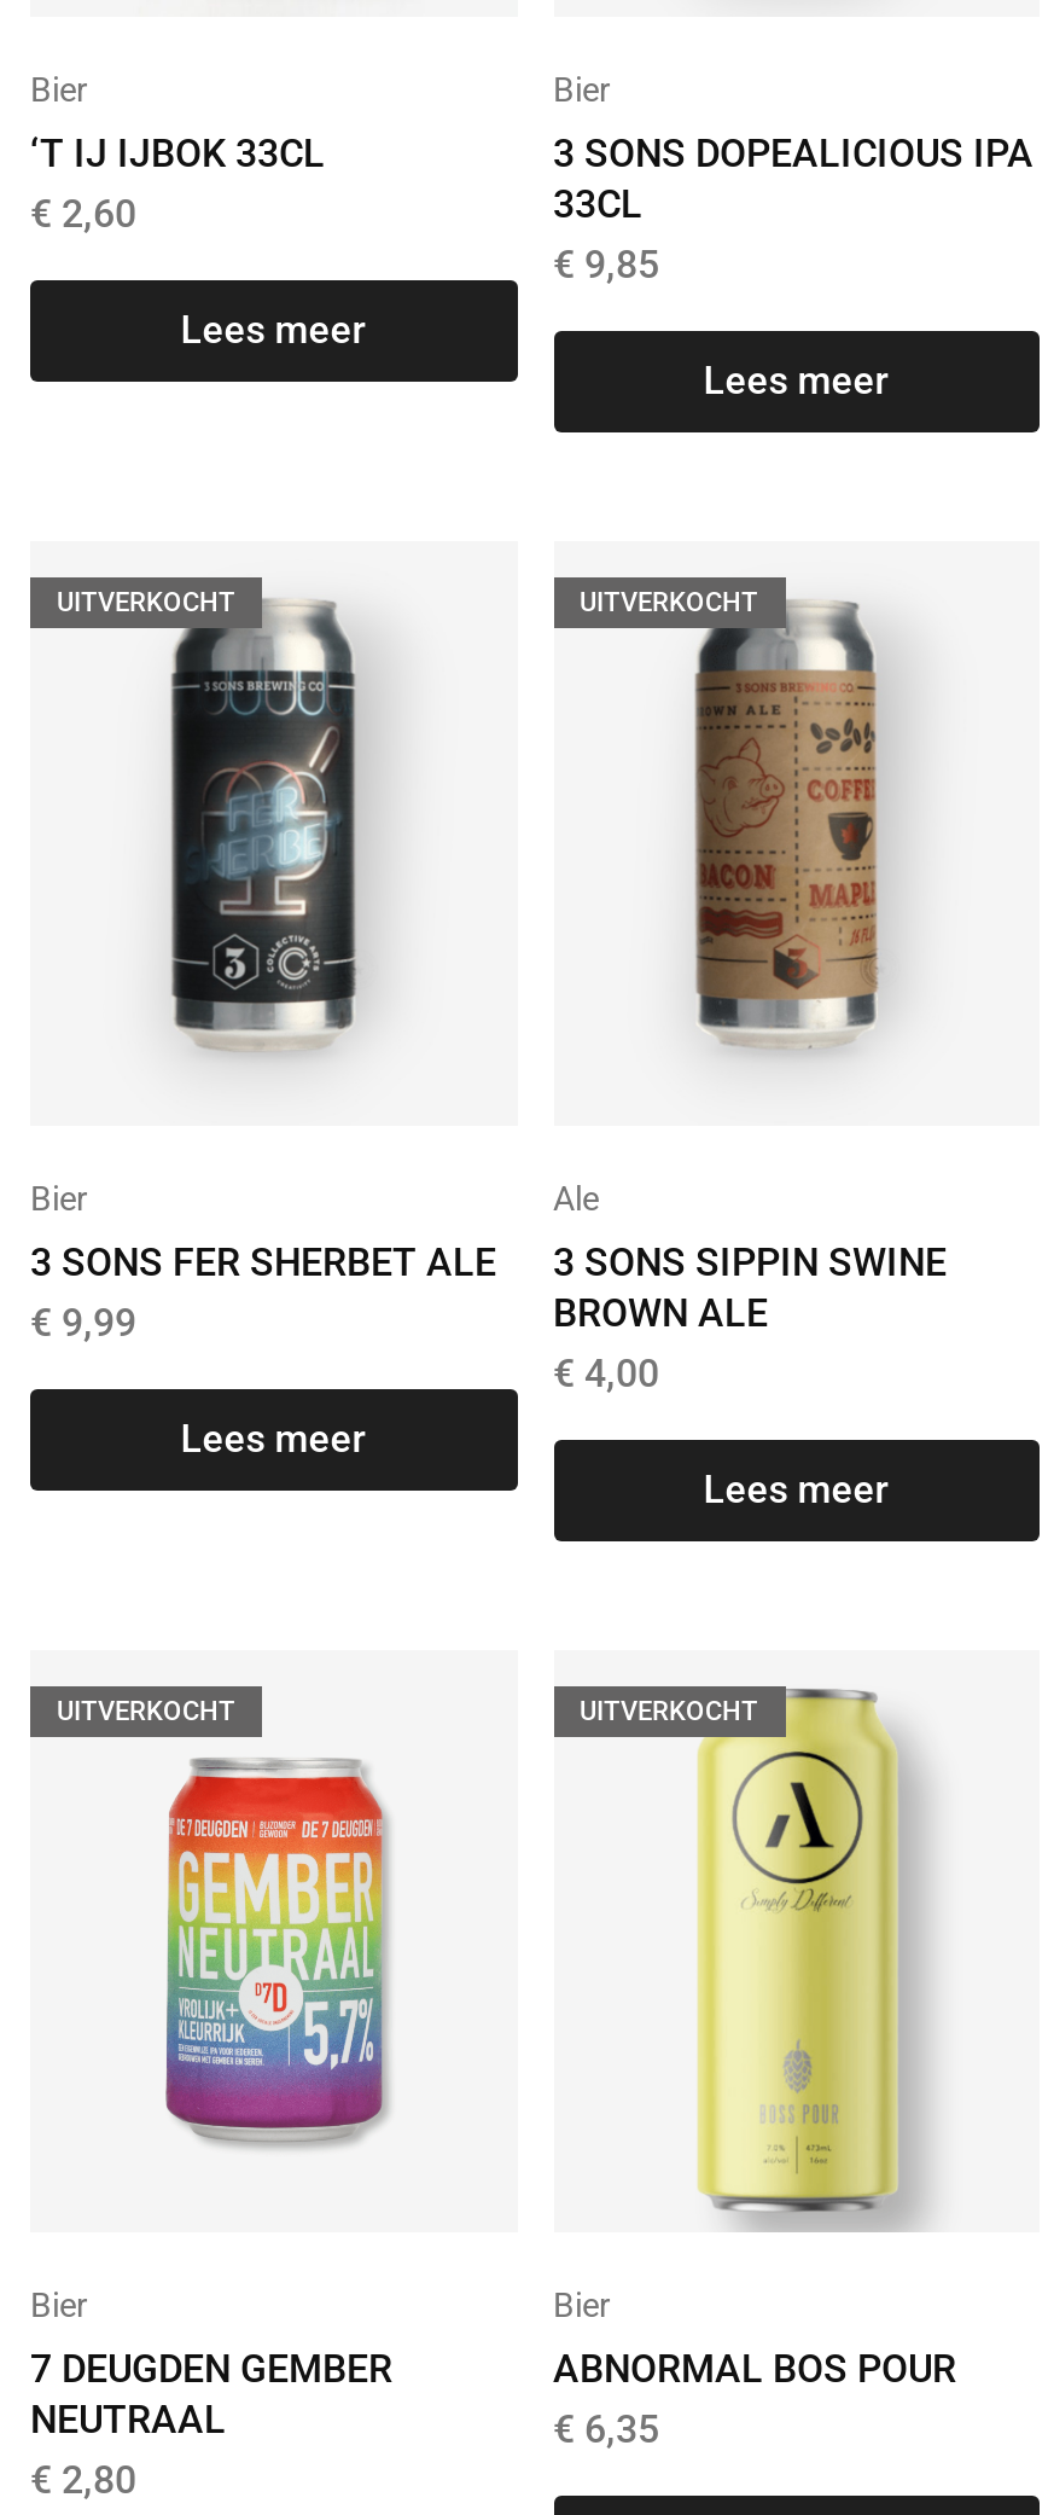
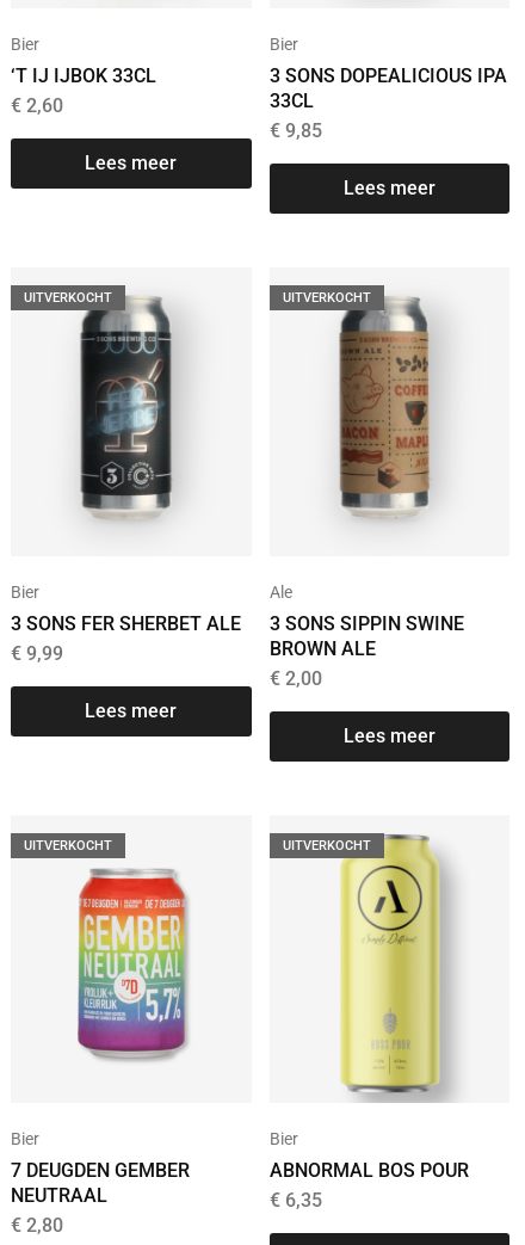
[553,1350,659,1395] €4,00 -> [269,667,322,689] €2,00

